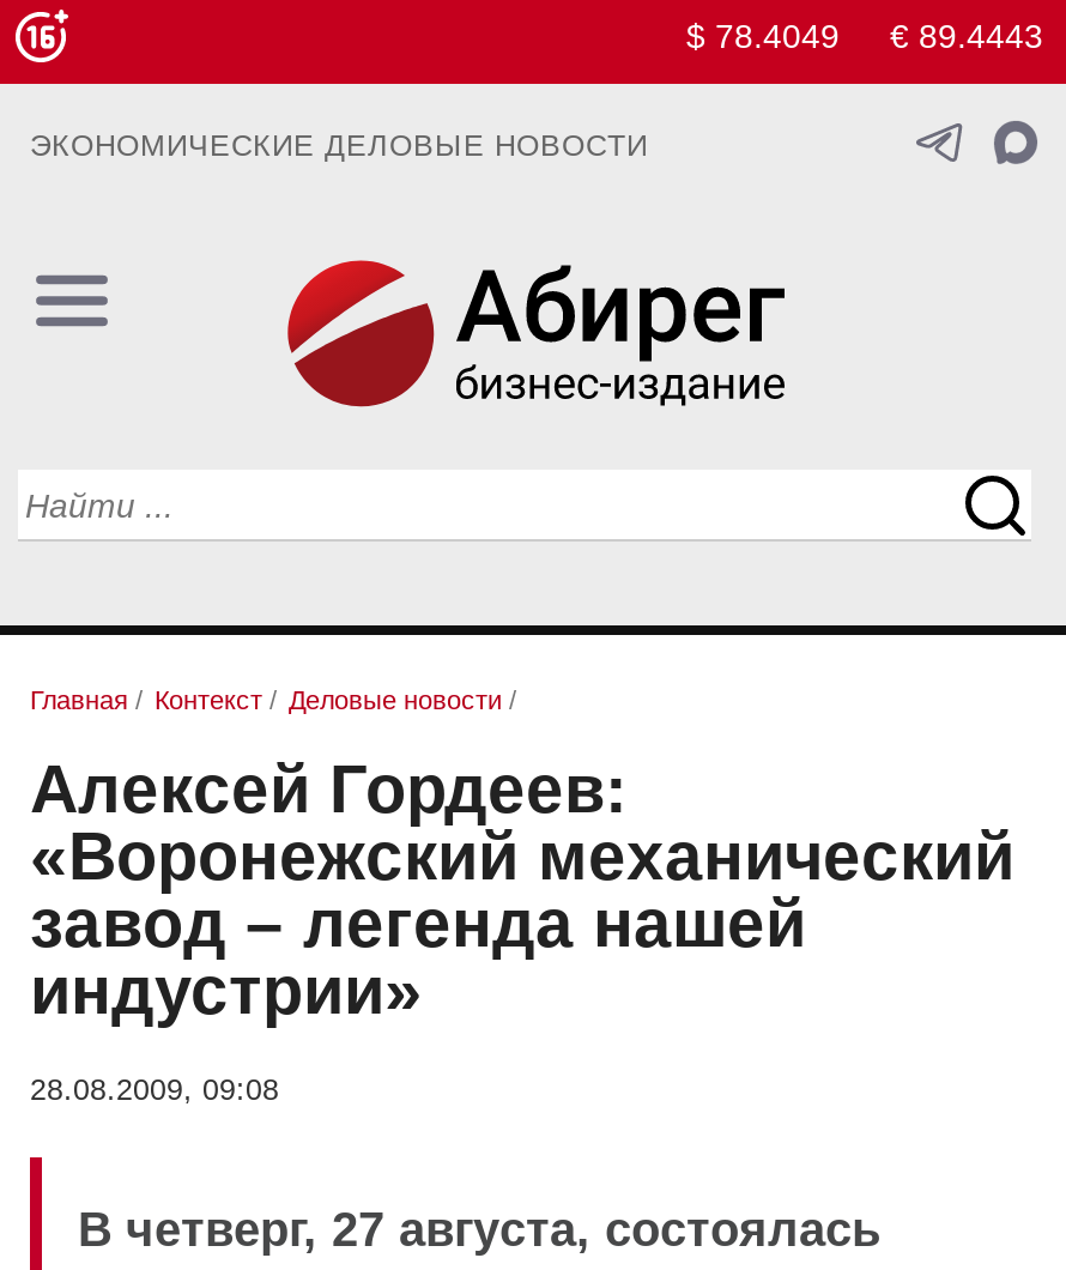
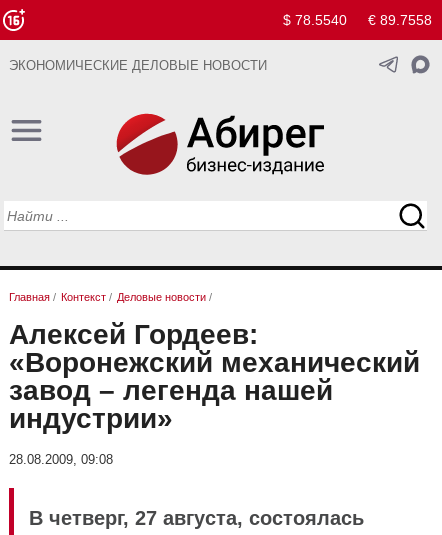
[686,17,840,55] $ 78.4049 -> [283,12,347,28] $ 78.5540
[890,17,1043,55] € 89.4443 -> [368,12,432,28] € 89.7558

